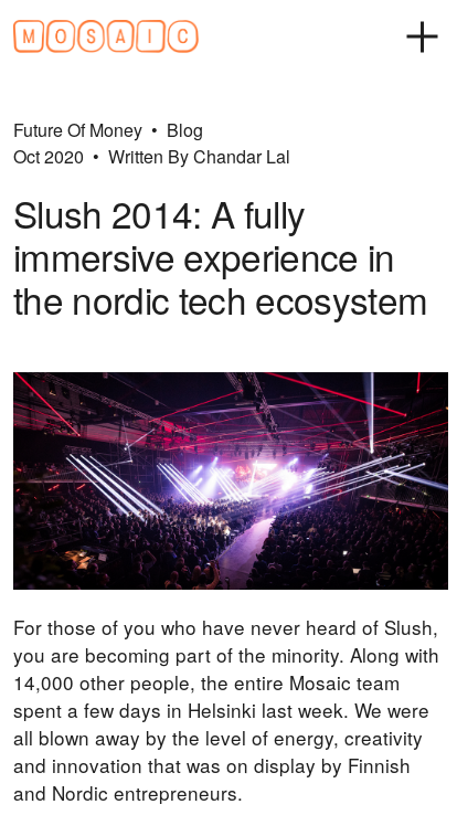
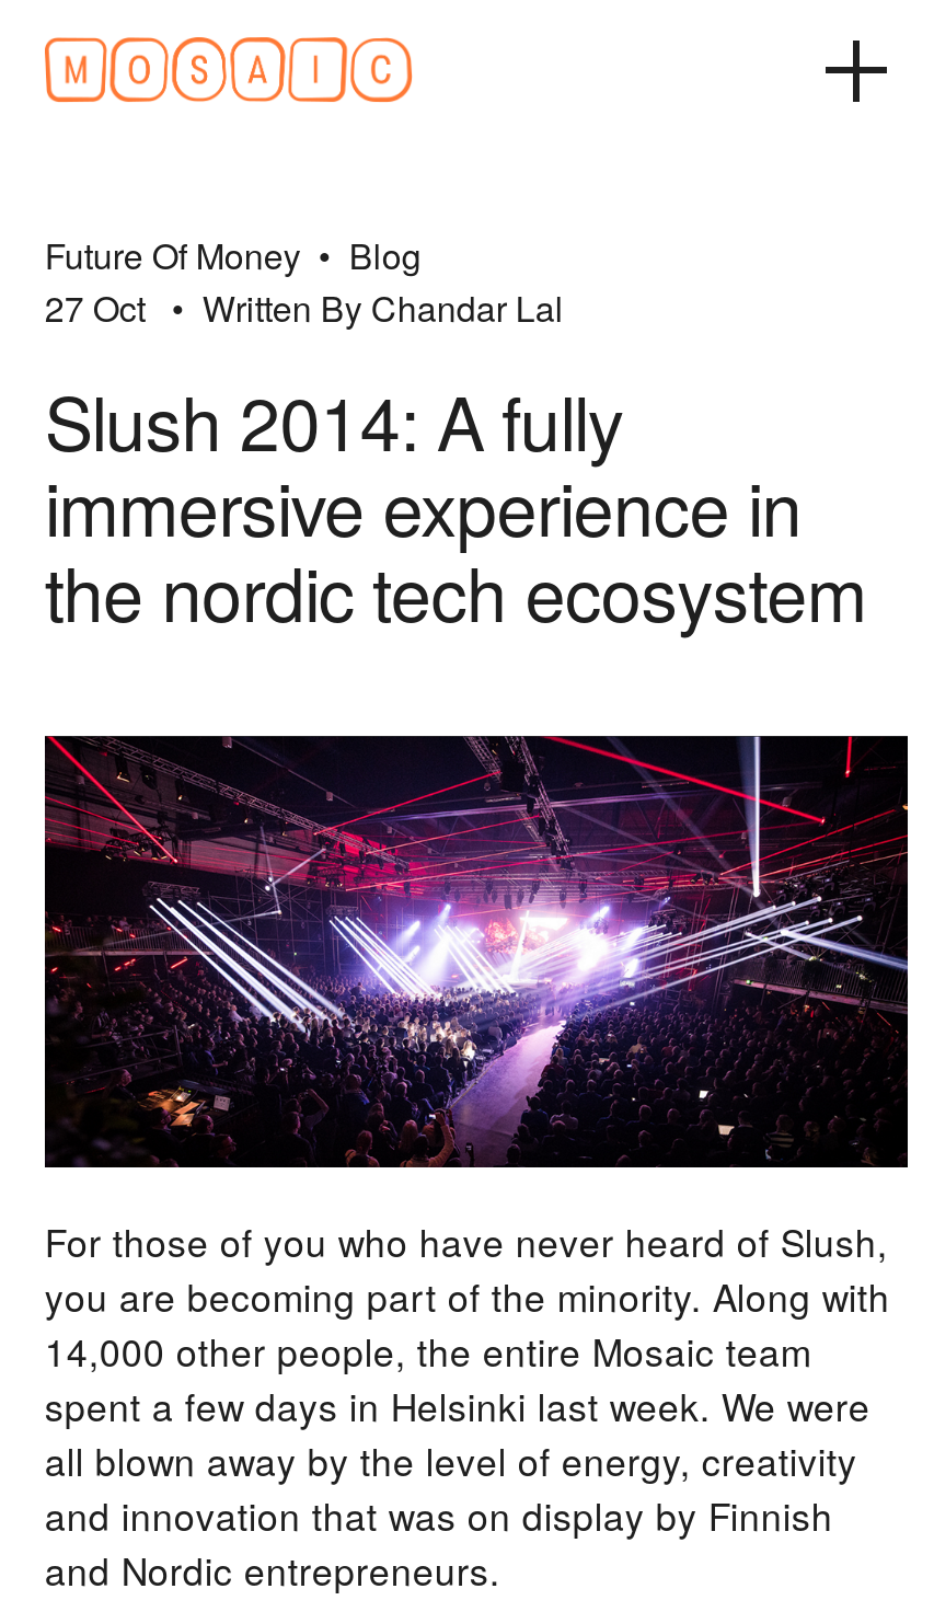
[13,143,290,169] Oct 2020 Written By Chandar Lal -> [45,282,564,332] 27 Oct Written By Chandar Lal

